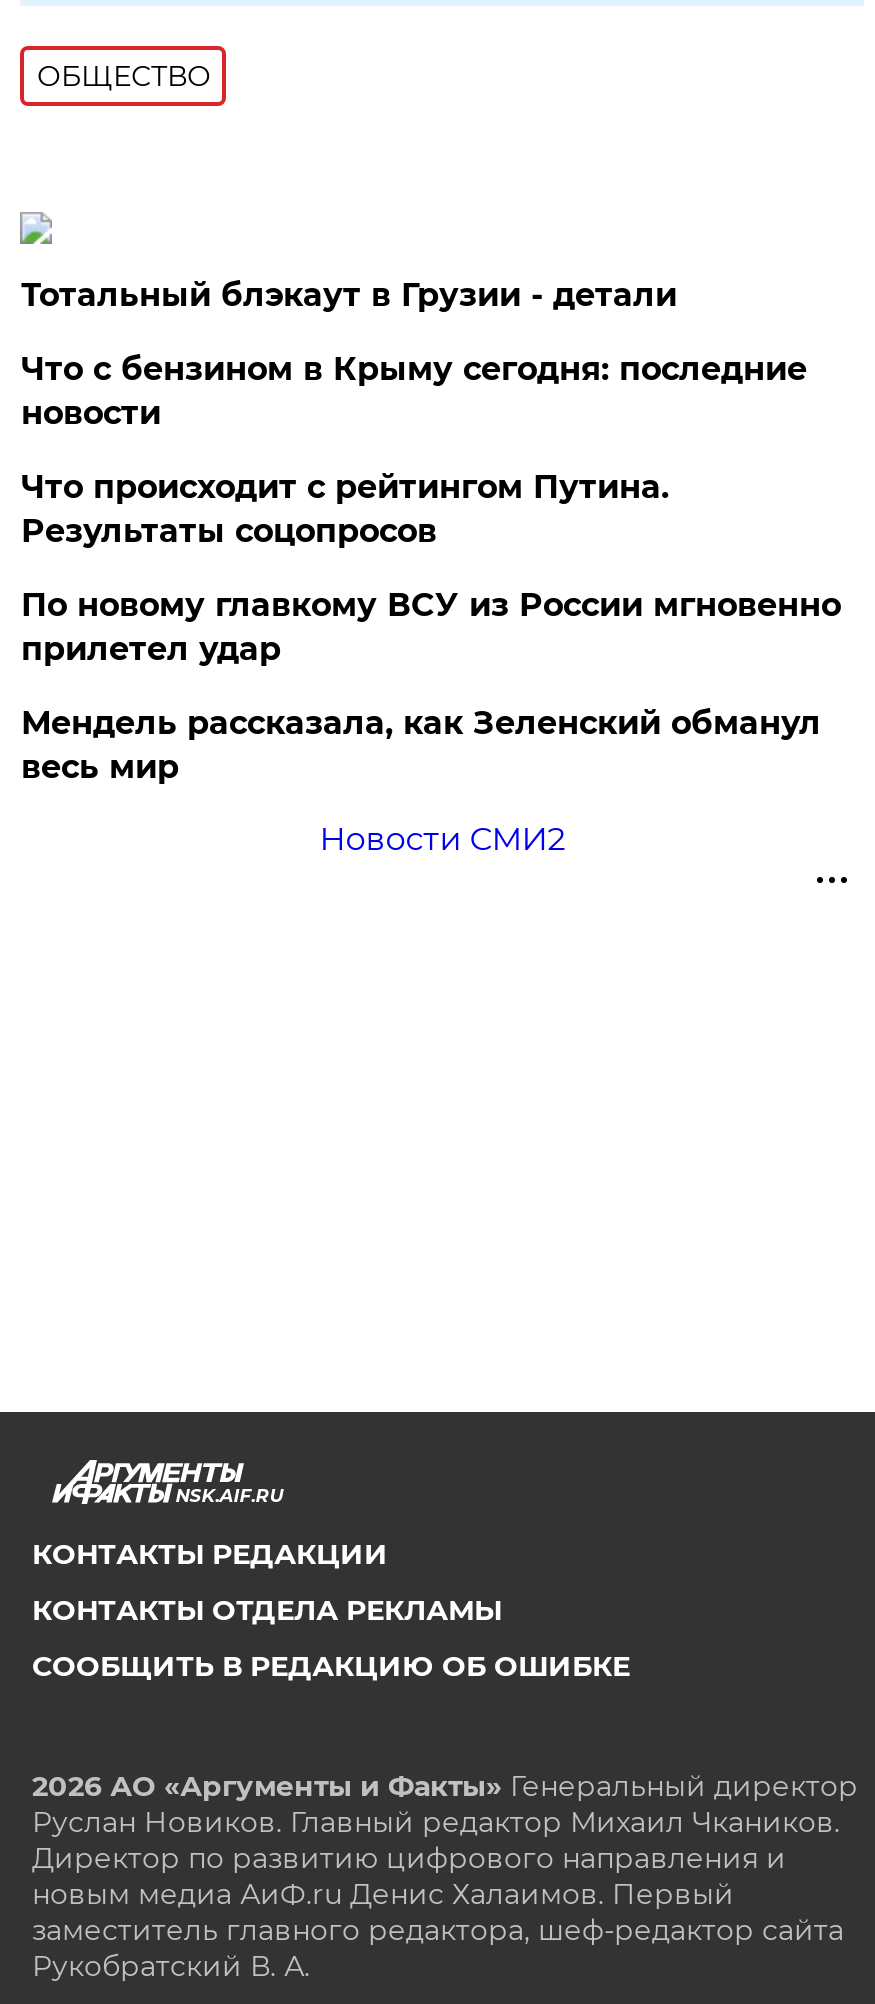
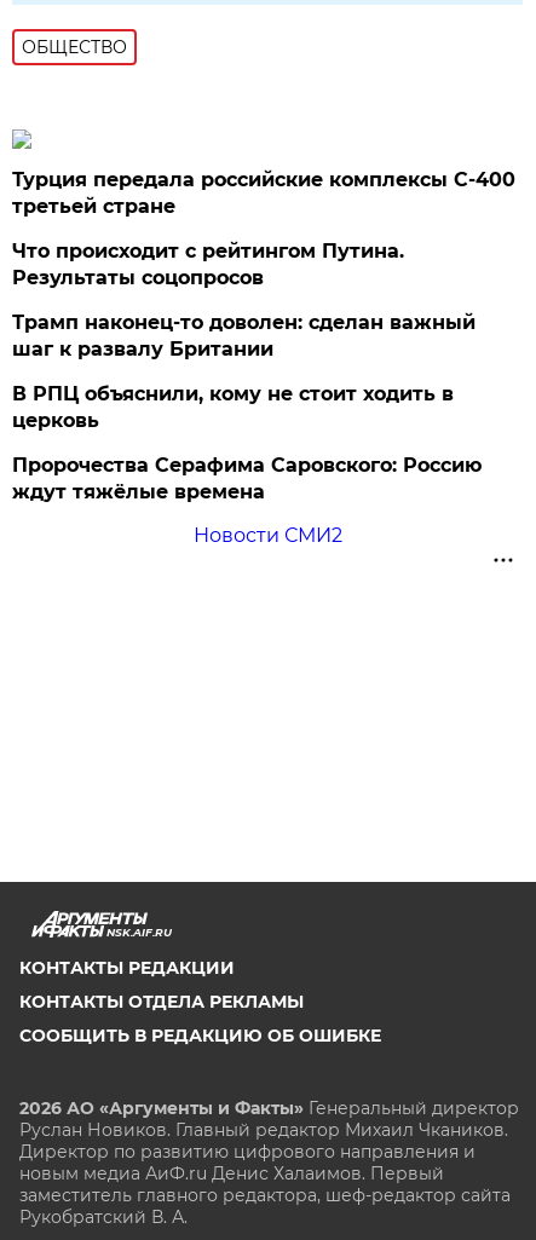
[21,276,807,432] Тотальный блэкаут в Грузии - детали | Что с бензином в Крыму сегодня: последние | новости -> [13,168,516,218] Турция передала российские комплексы С-400 | третьей стране
moved [21,468,669,550] -> [13,240,405,289]: Что происходит с рейтингом Путина. | Результаты соцопросов
[21,586,841,786] По новому главкому ВСУ из России мгновенно | прилетел удар | Мендель рассказала, как Зеленский обманул | весь мир -> [13,311,482,503] Трамп наконец-то доволен: сделан важный | шаг к развалу Британии | В РПЦ объяснили, кому не стоит ходить в | церковь | Пророчества Серафима Саровского: Россию | ждут тяжёлые времена

